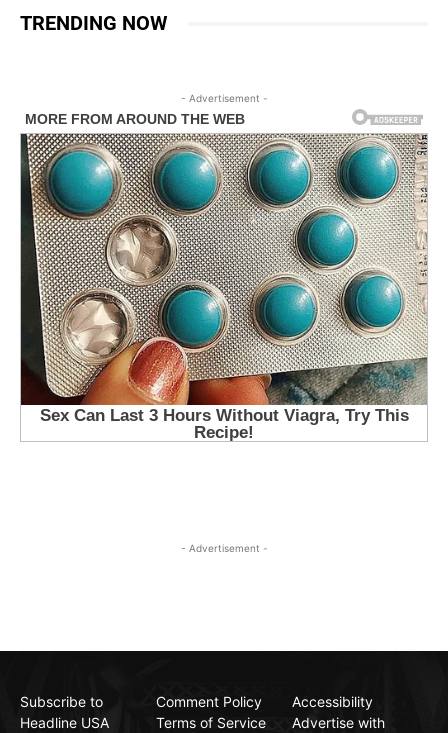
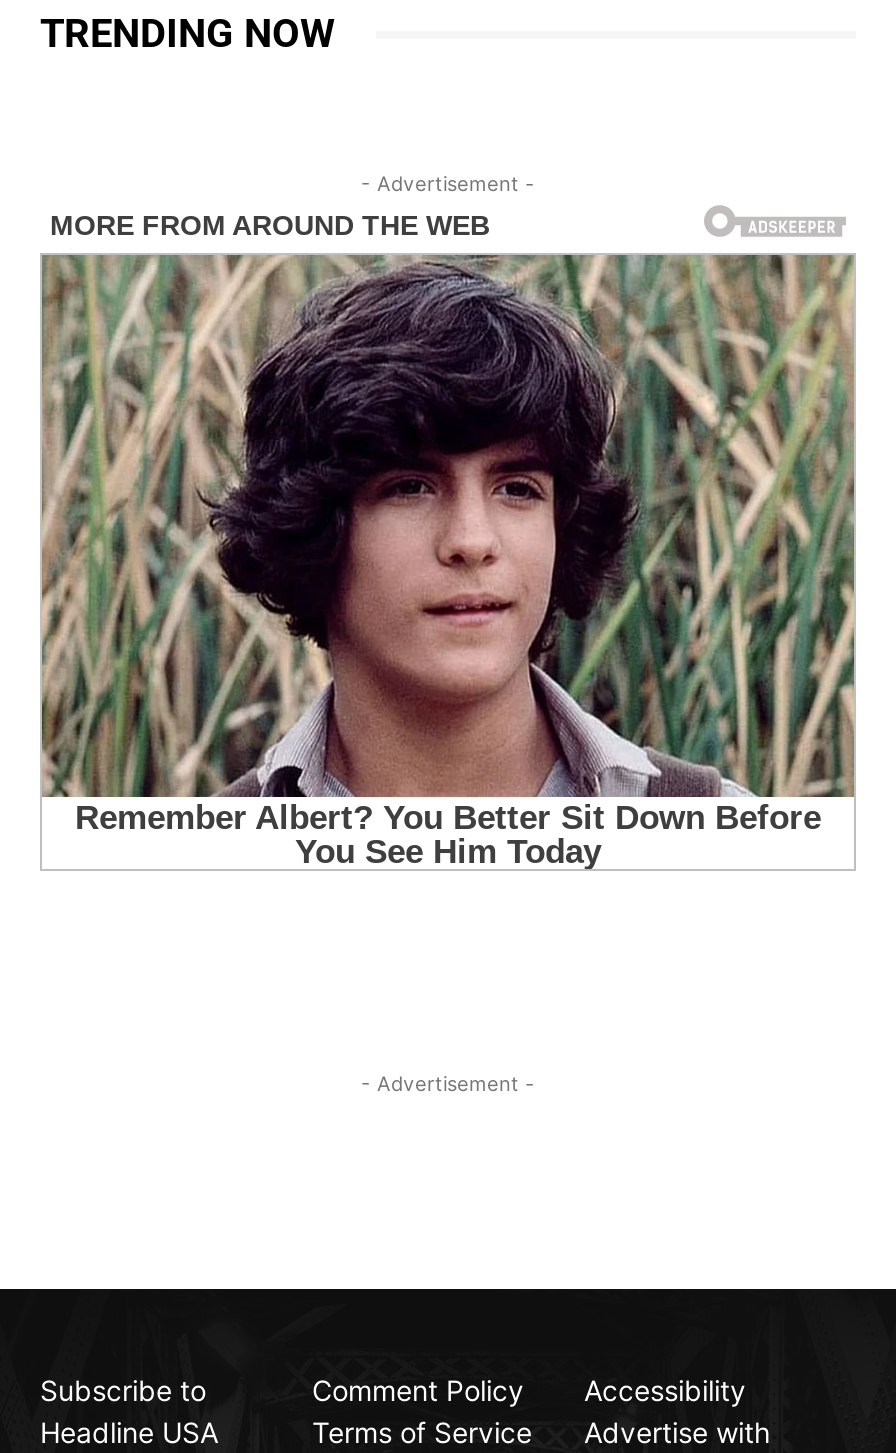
[20,134,428,442] [image] -> [40,255,856,871] [image]

